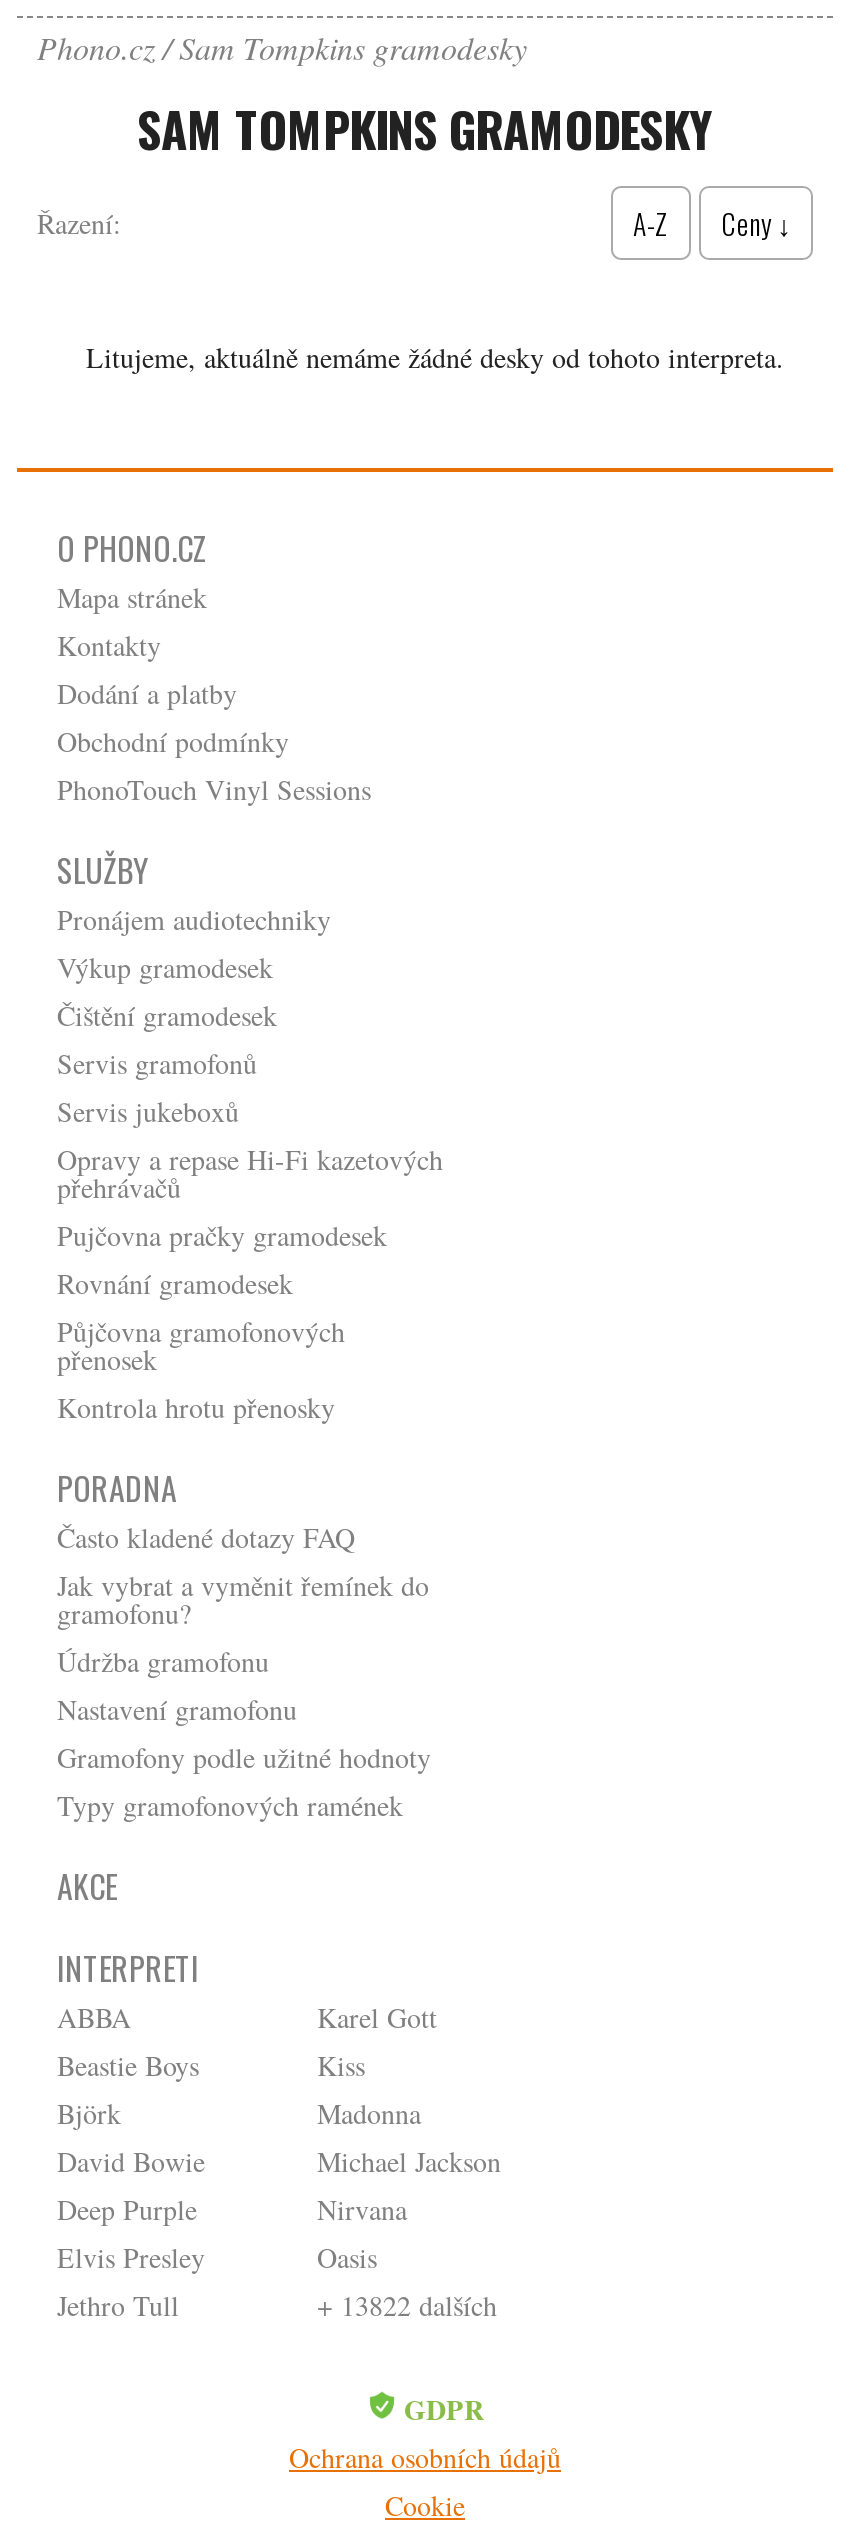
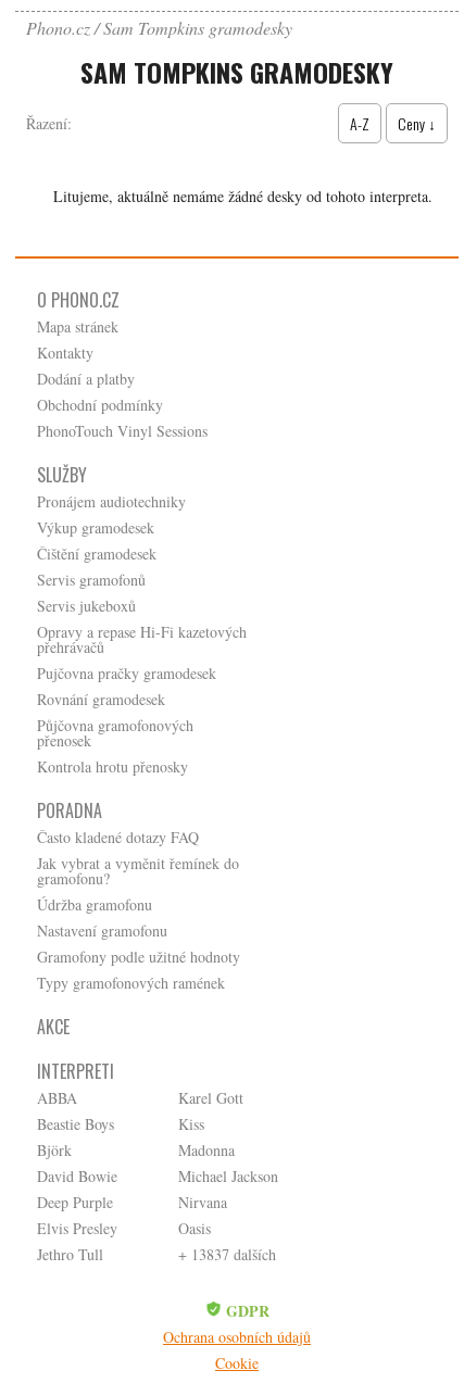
[317,2286,497,2324] + 13822 dalších -> [178,1244,276,1265] + 13837 dalších

